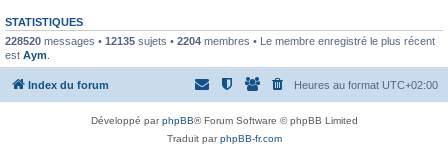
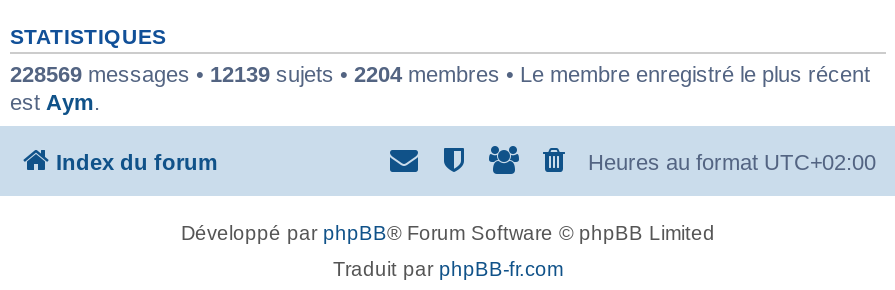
[5,34,435,46] 228520 messages • 12135 sujets • 2204 membres • Le membre enregistré le plus récent -> [10,61,870,85] 228569 messages • 12139 sujets • 2204 membres • Le membre enregistré le plus récent

